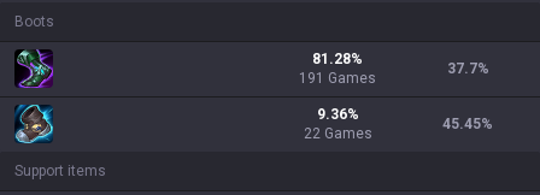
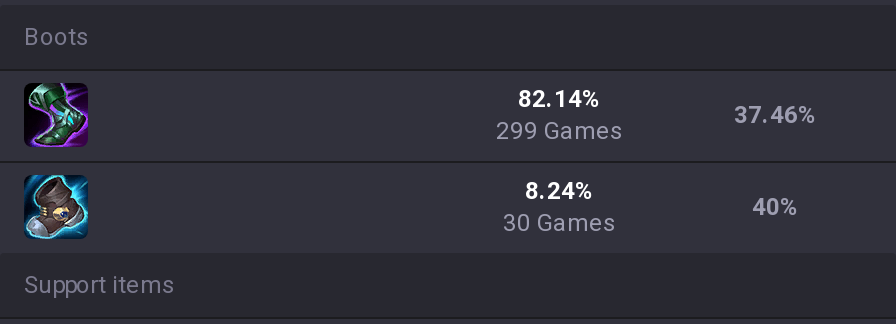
[312,51,363,67] 81.28% -> [518,85,602,113] 82.14%
[447,60,489,77] 37.7% -> [734,101,818,129] 37.46%
[299,70,376,87] 191 Games -> [496,117,624,145] 299 Games
[316,106,359,123] 9.36% -> [525,177,595,205] 8.24%
[442,116,493,132] 45.45% -> [752,193,800,221] 40%
[303,125,372,142] 22 Games -> [503,209,617,237] 30 Games

